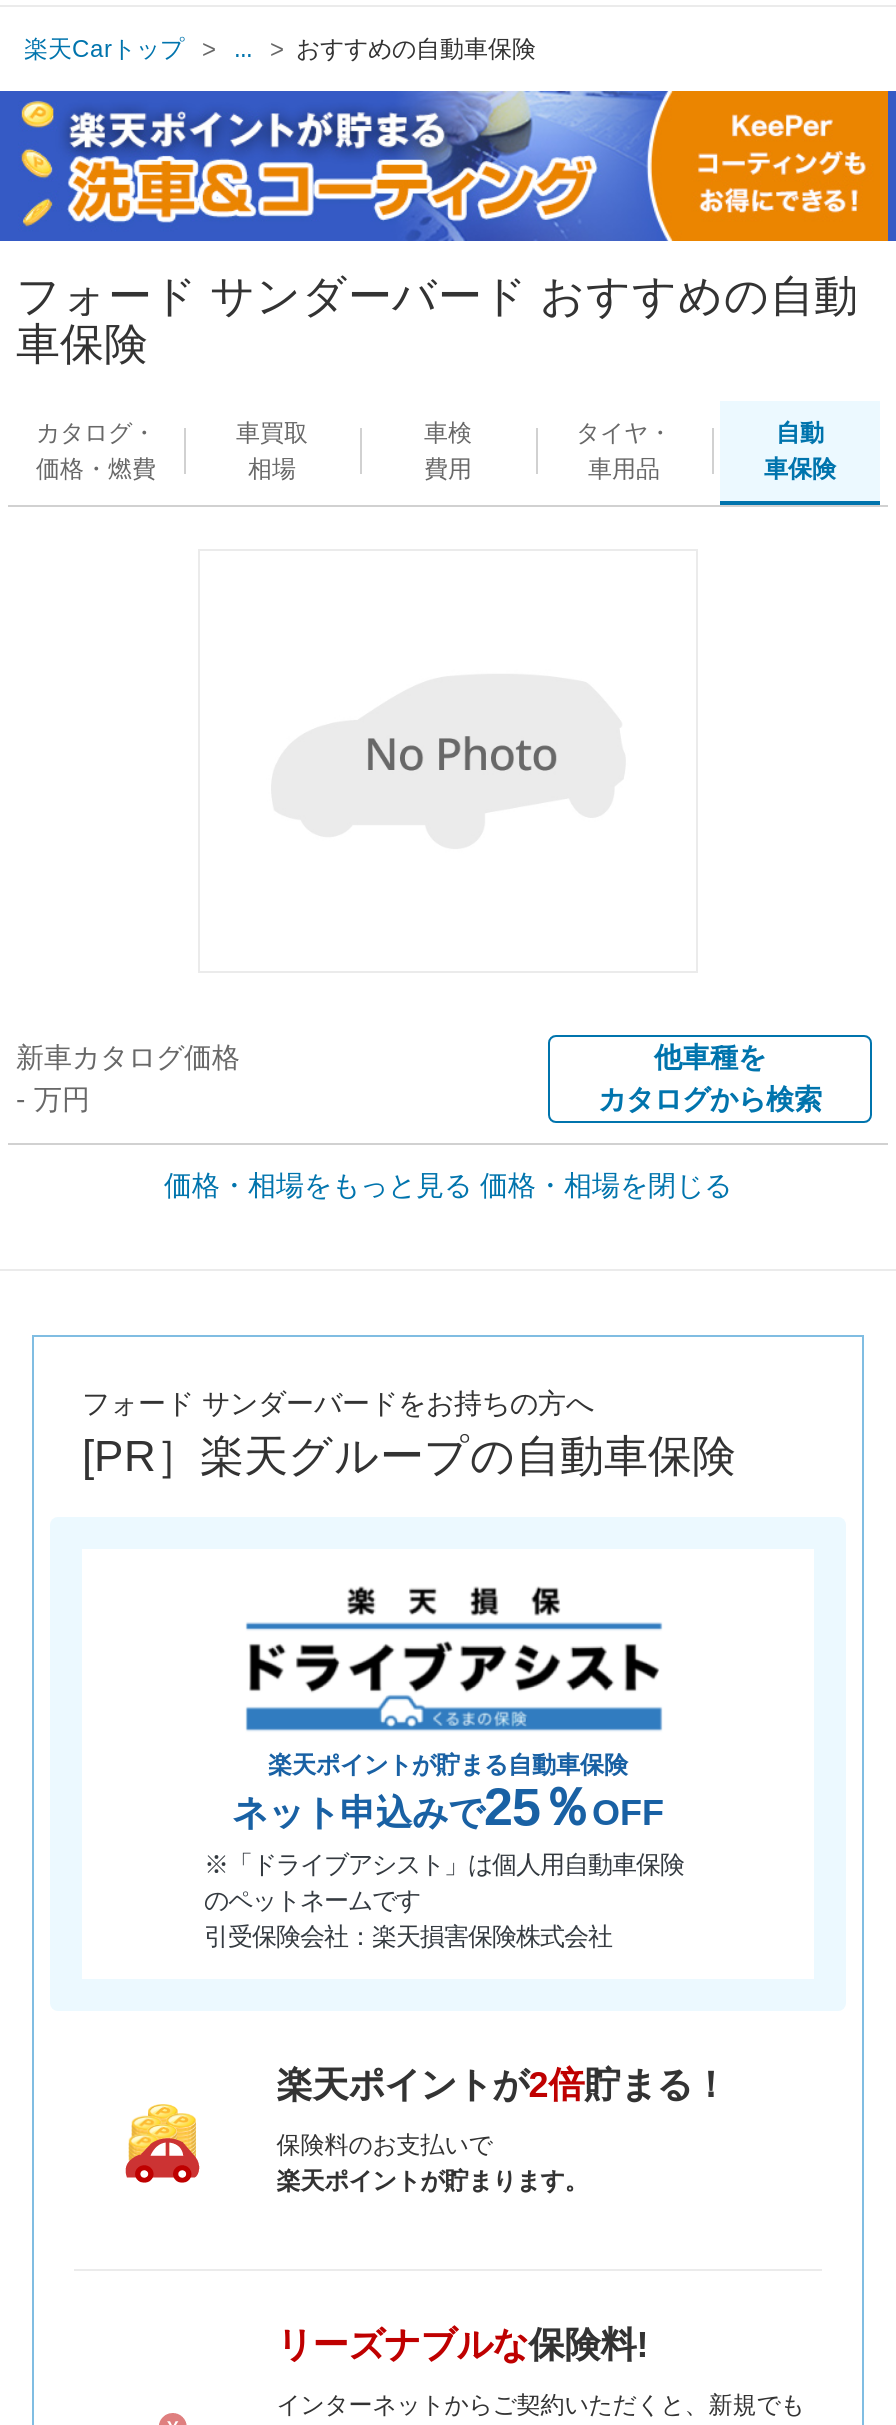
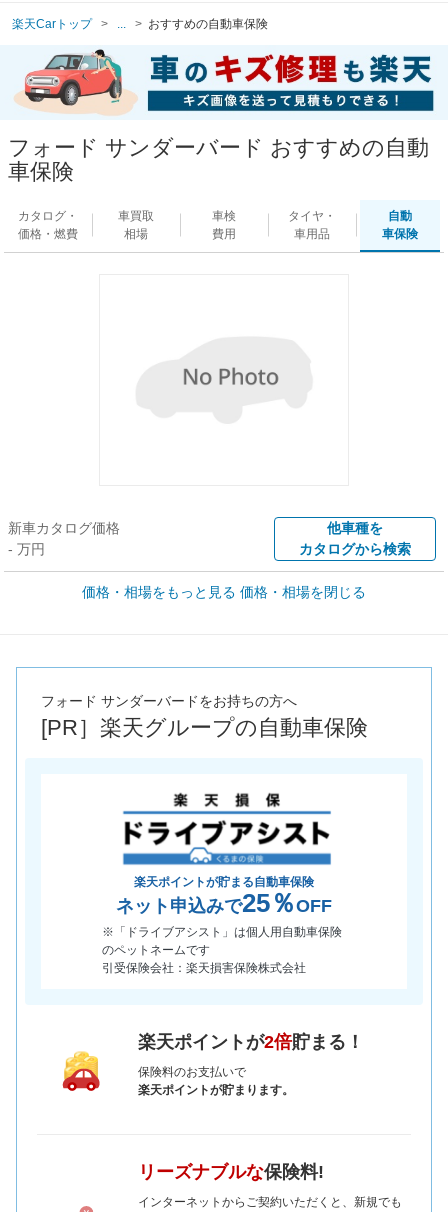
[6,89,890,243] [image] -> [3,45,445,120] [image]

